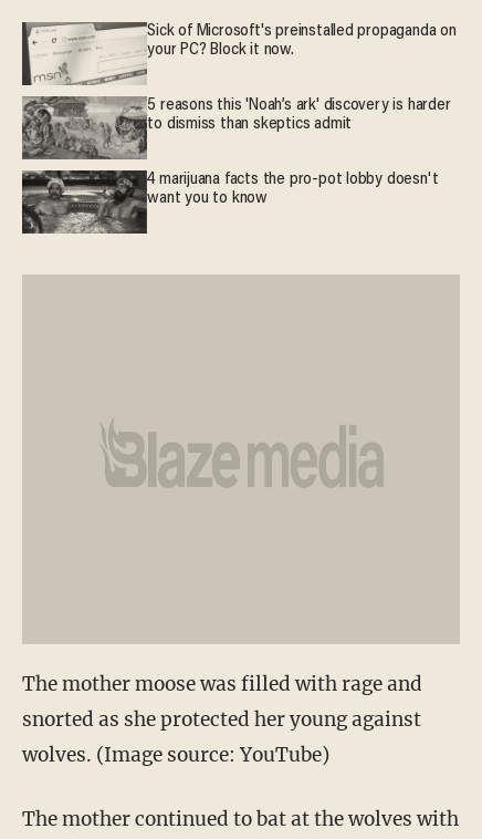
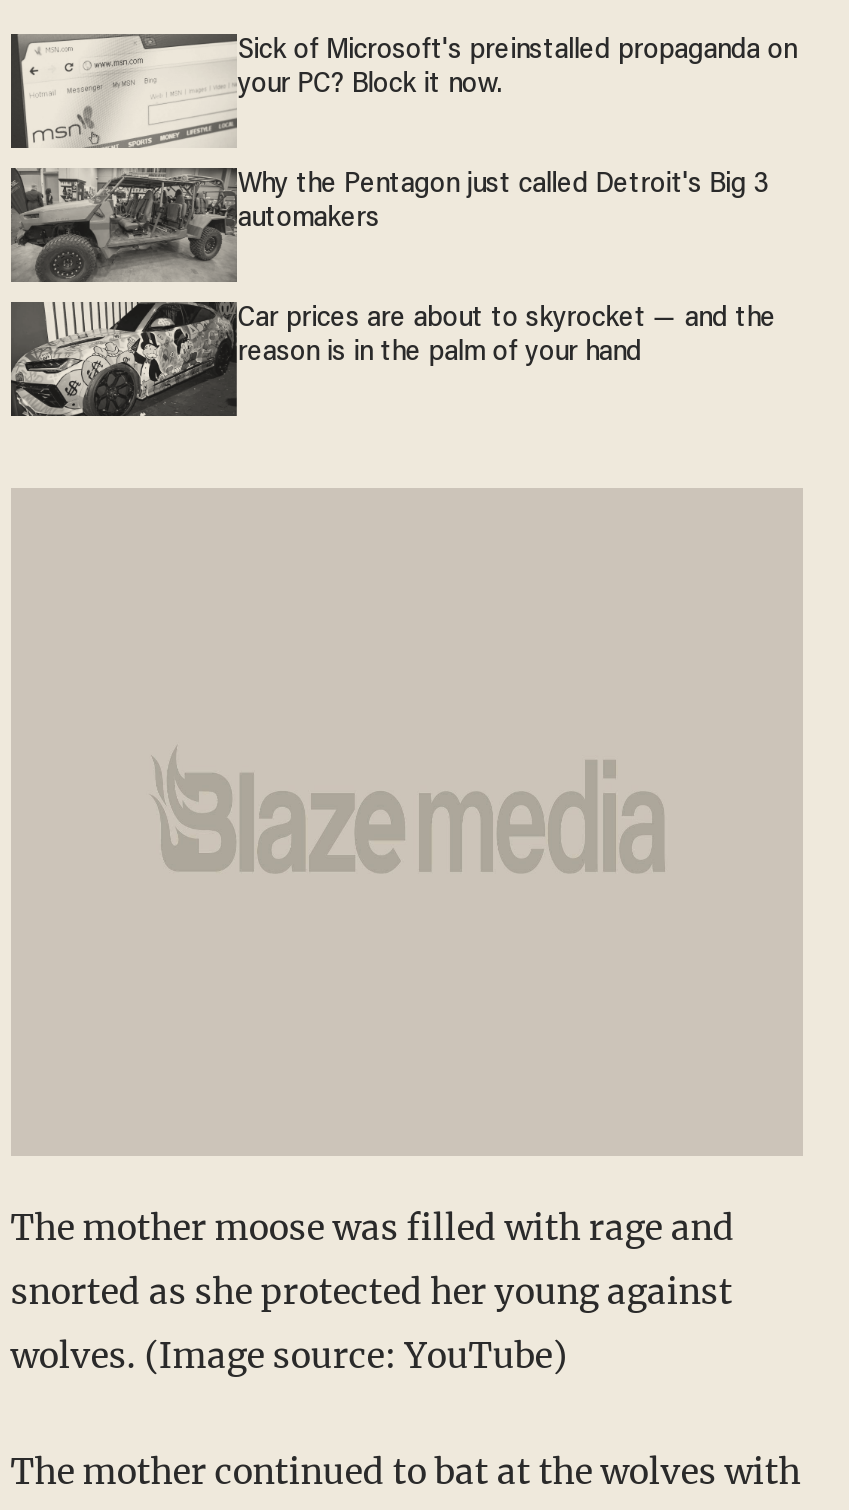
[23,95,451,159] [image] | 5 reasons this 'Noah’s ark' discovery is harder | to dismiss than skeptics admit -> [11,168,769,282] [image] | Why the Pentagon just called Detroit's Big 3 | automakers
[22,169,438,234] [image] | 4 marijuana facts the pro-pot lobby doesn't | want you to know -> [11,302,776,416] [image] | Car prices are about to skyrocket — and the | reason is in the palm of your hand

